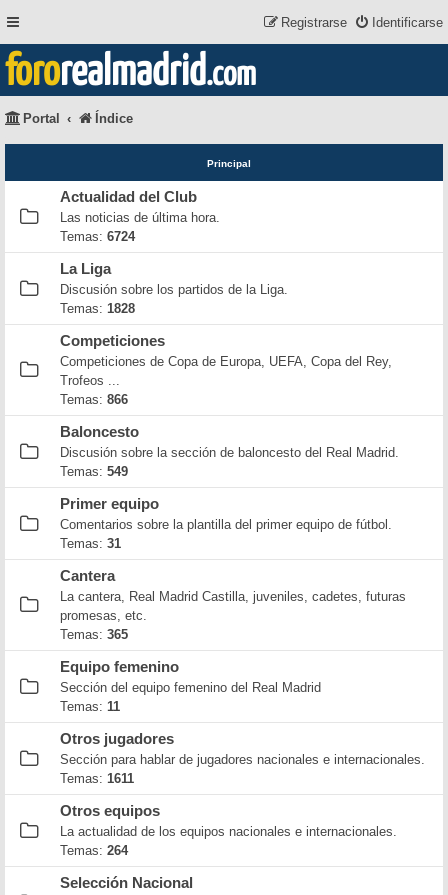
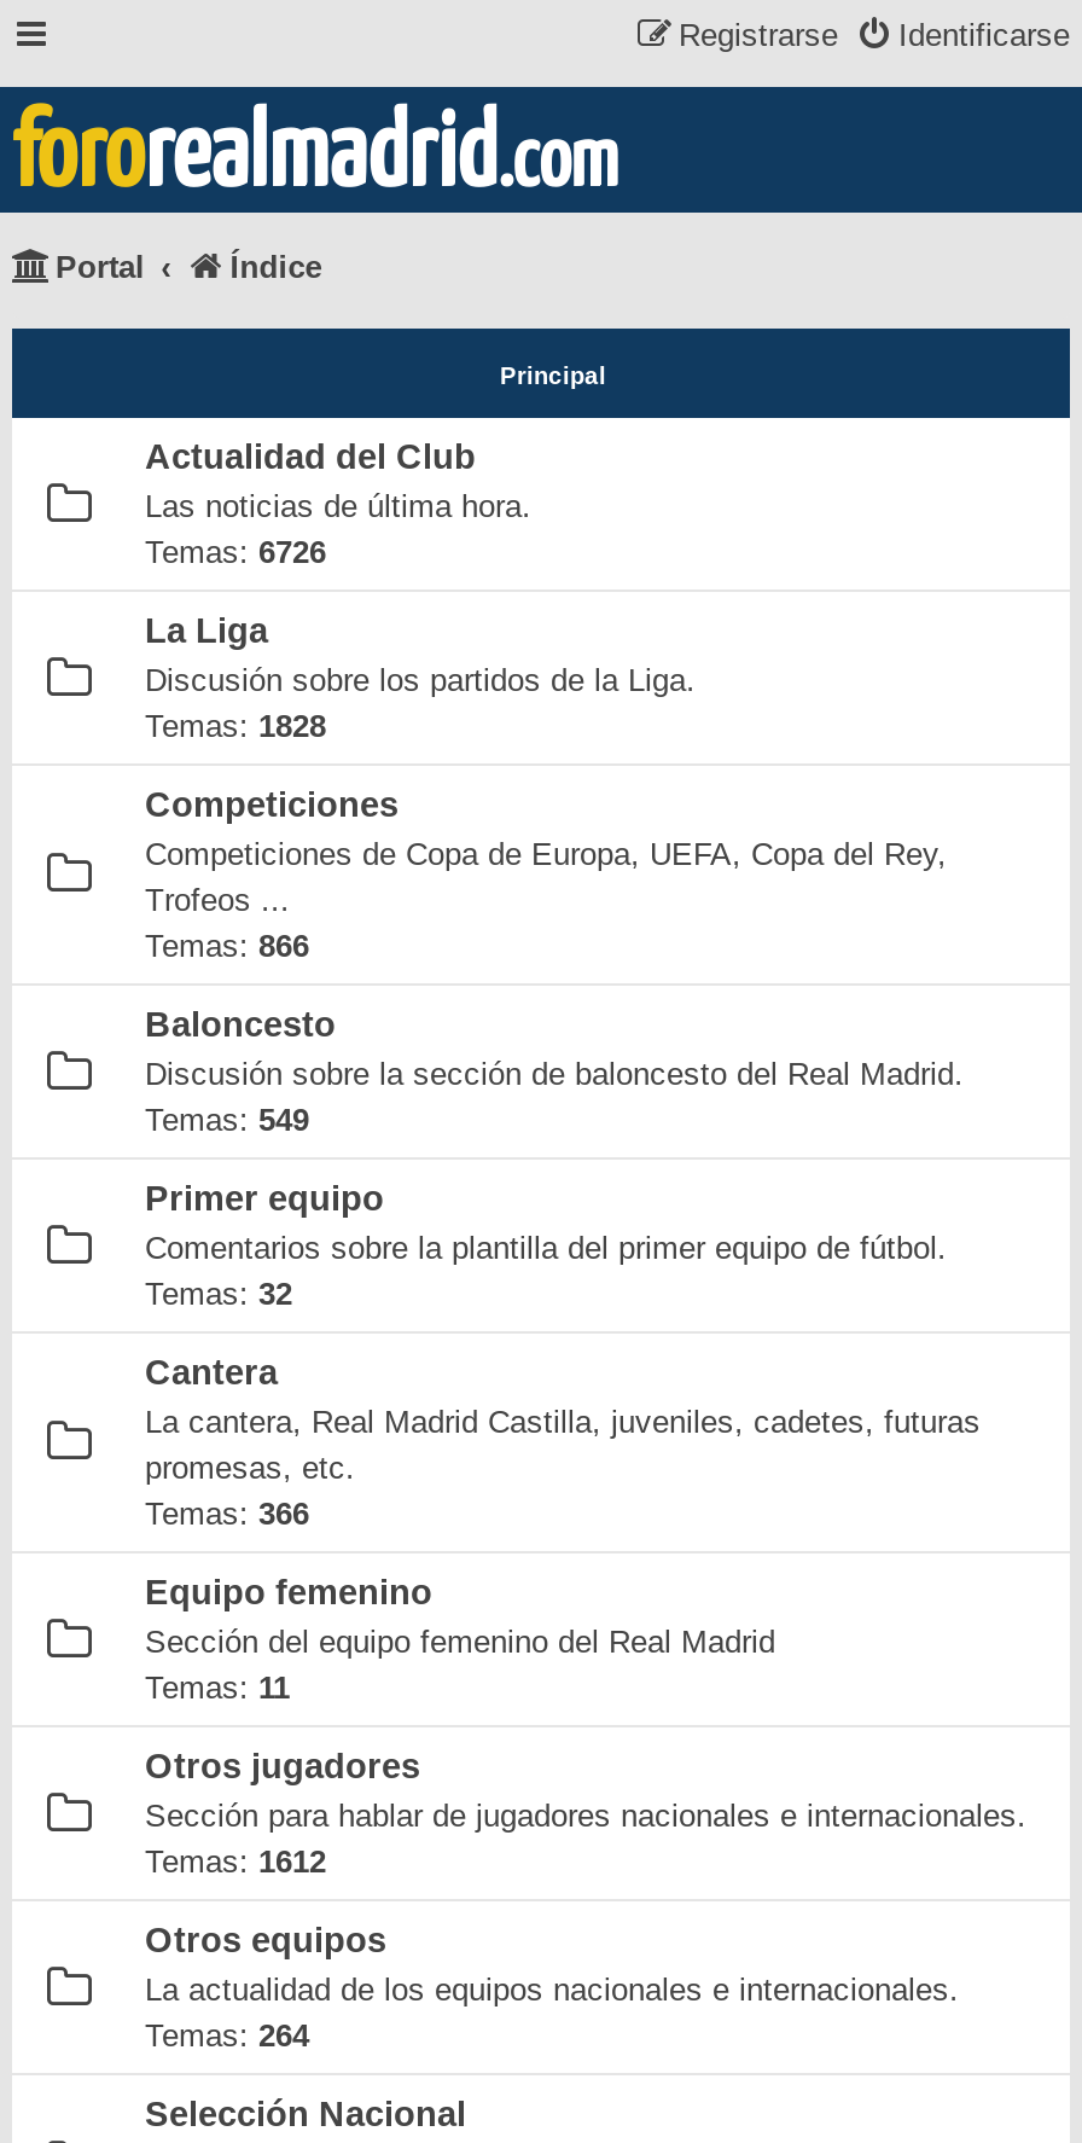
[60,229,135,244] Temas: 6724 -> [145,534,326,570] Temas: 6726
[60,536,121,551] Temas: 31 -> [145,1276,292,1312] Temas: 32
[60,627,128,642] Temas: 365 -> [145,1496,309,1532] Temas: 366
[60,771,134,786] Temas: 1611 -> [145,1843,326,1880] Temas: 1612

